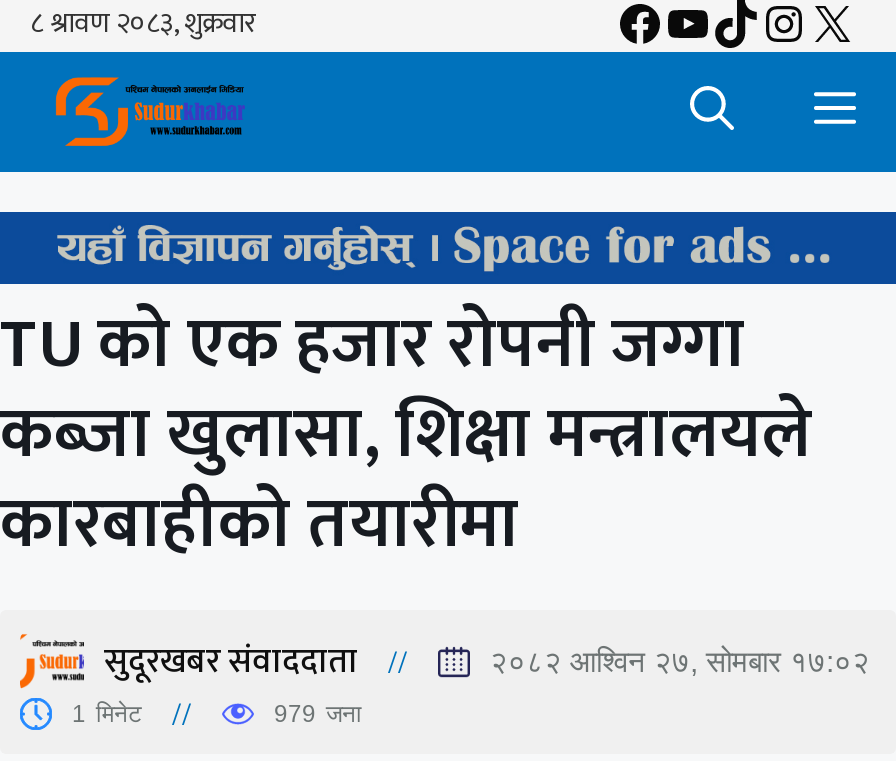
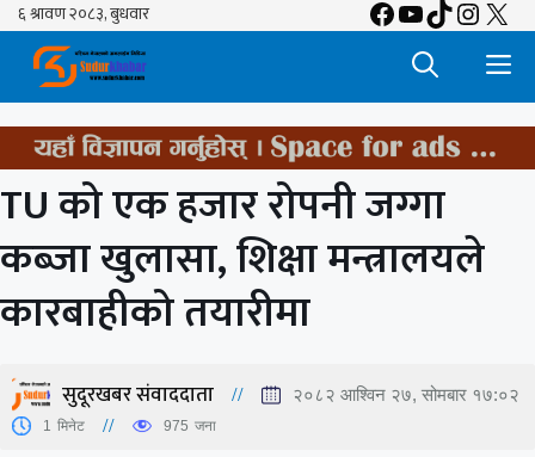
[6,210,890,286] [image] -> [4,125,531,171] [image]
[274,700,362,728] 979 जना -> [164,417,216,434] 975 जना

